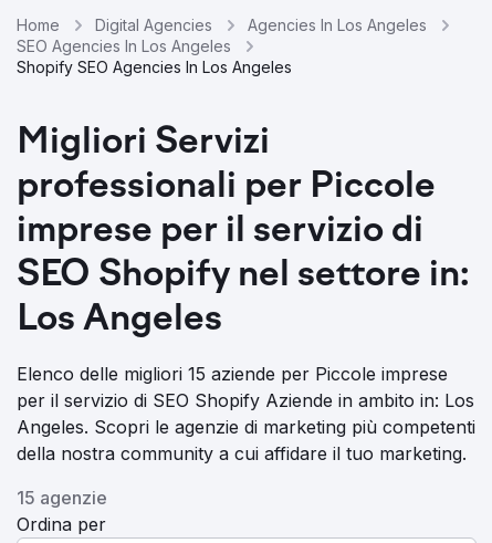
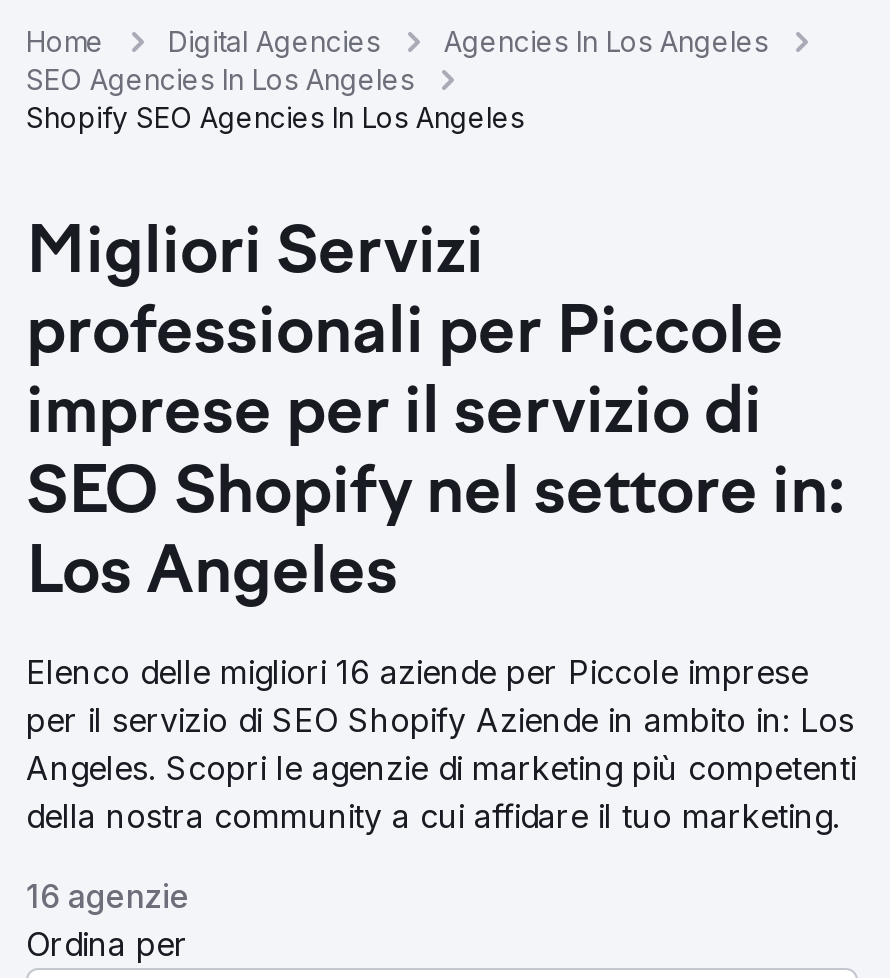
[17,363,448,385] Elenco delle migliori 15 aziende per Piccole imprese -> [26,652,808,692] Elenco delle migliori 16 aziende per Piccole imprese
[17,487,107,509] 15 agenzie -> [26,876,190,916] 16 agenzie

